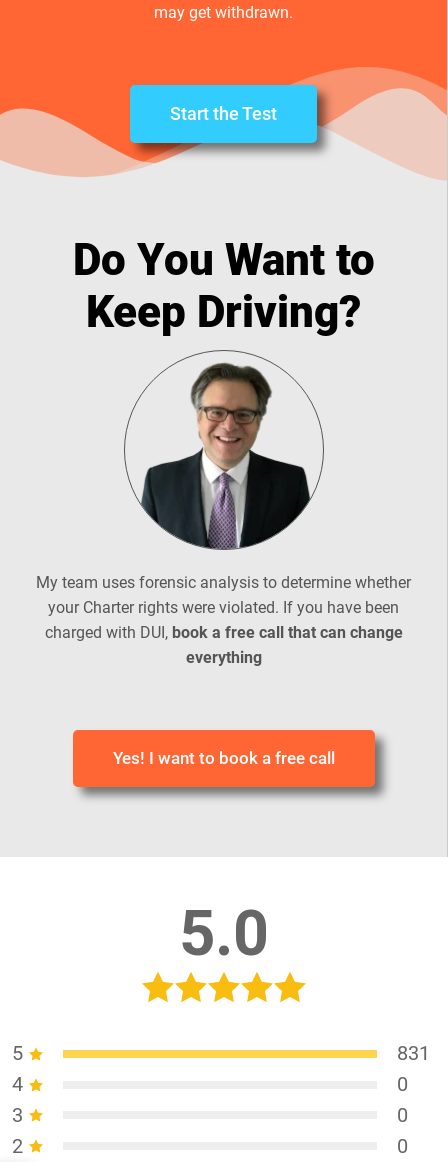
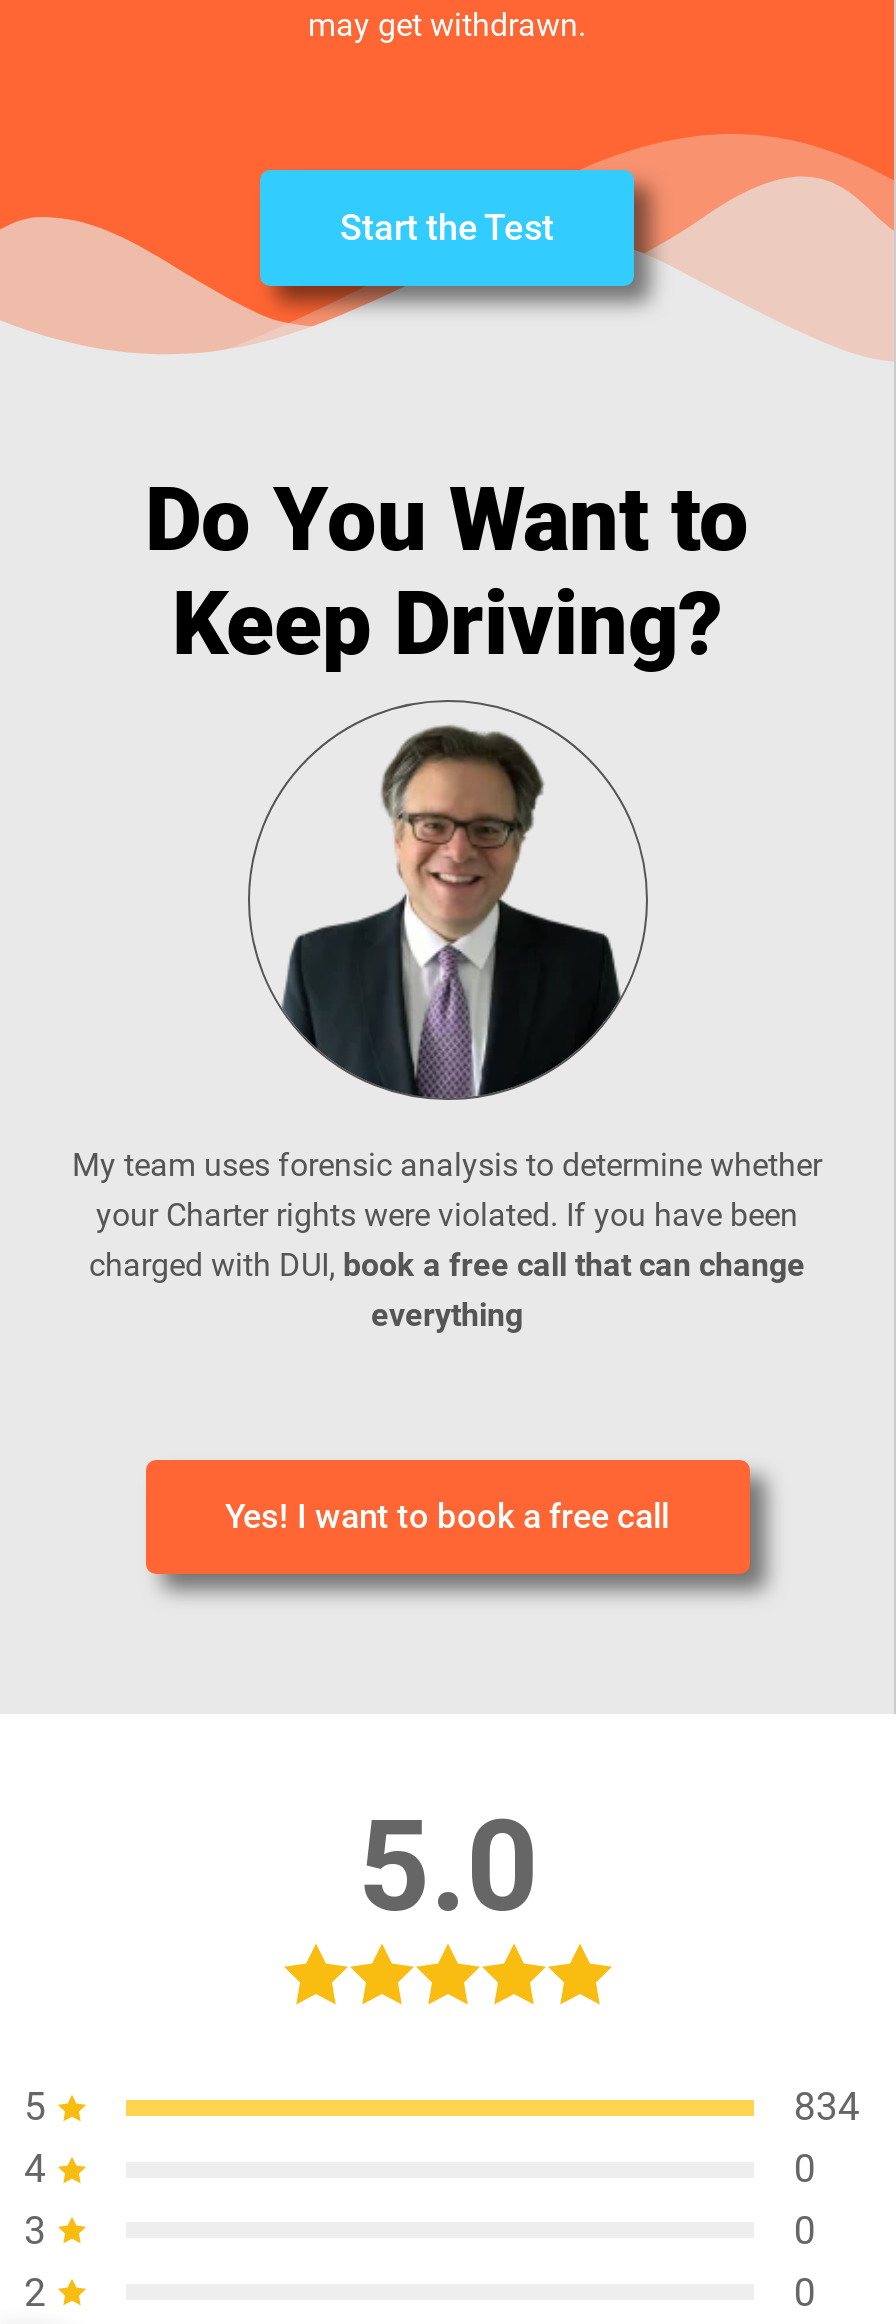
[397,1042,430,1065] 831 -> [794,2085,860,2131] 834

